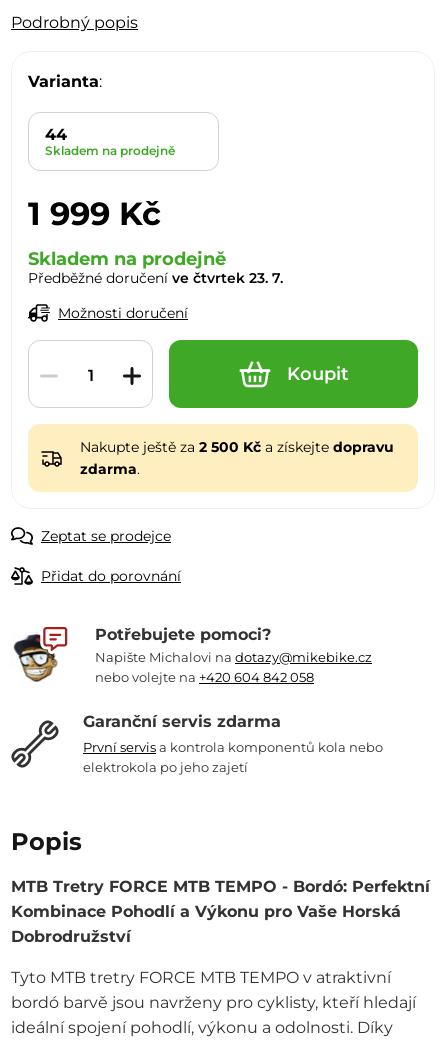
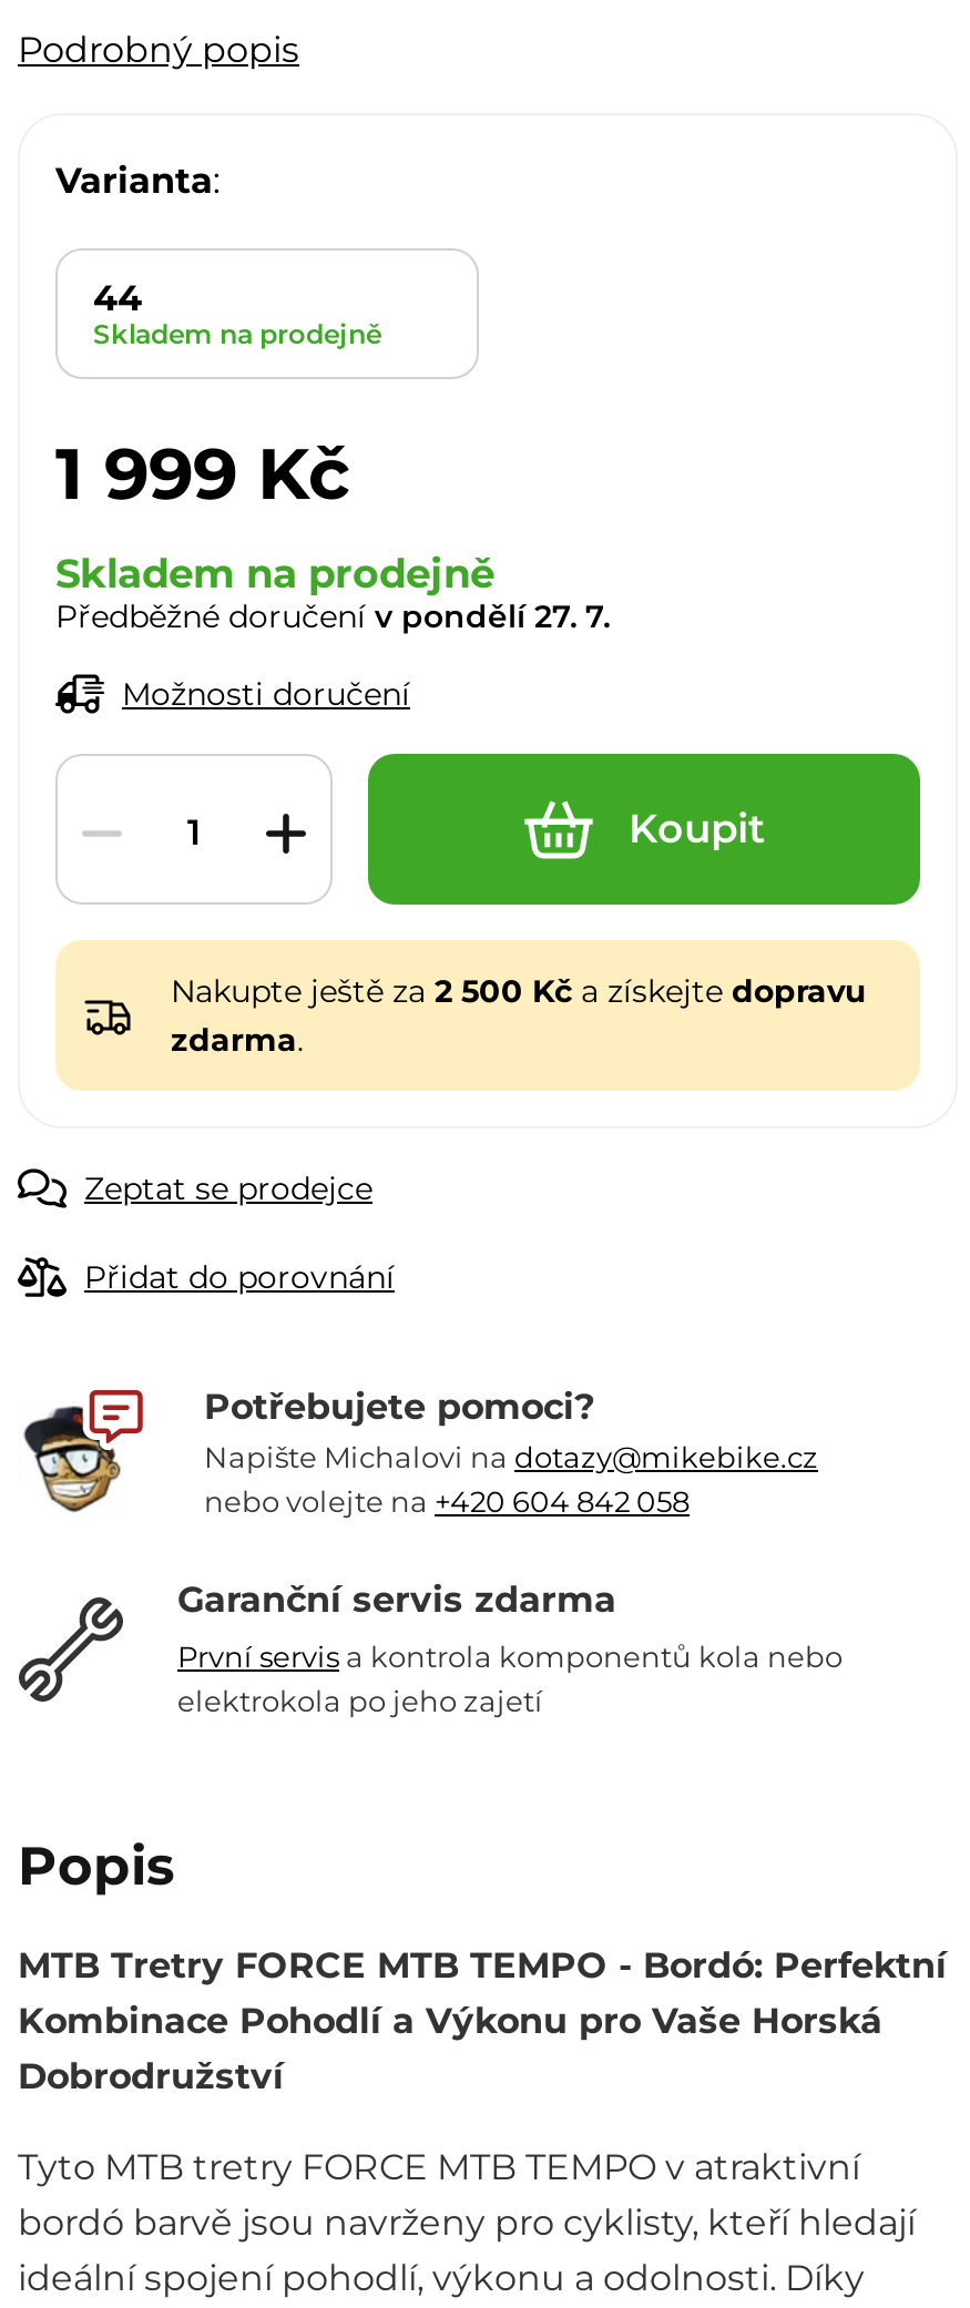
[28,269,283,287] Předběžné doručení ve čtvrtek 23. 7. -> [55,596,610,636] Předběžné doručení v pondělí 27. 7.

